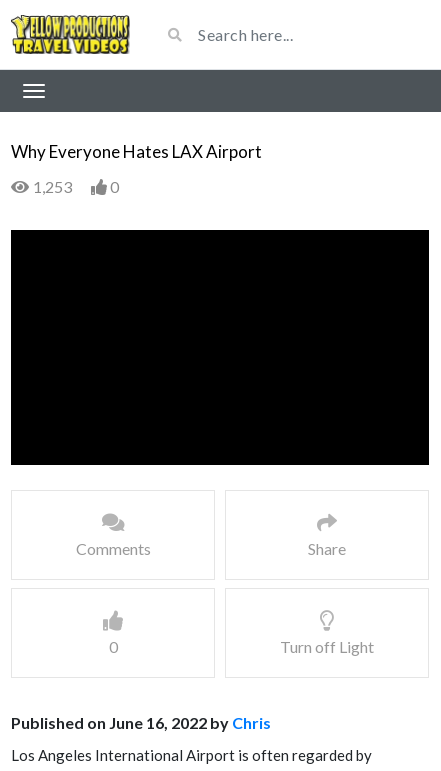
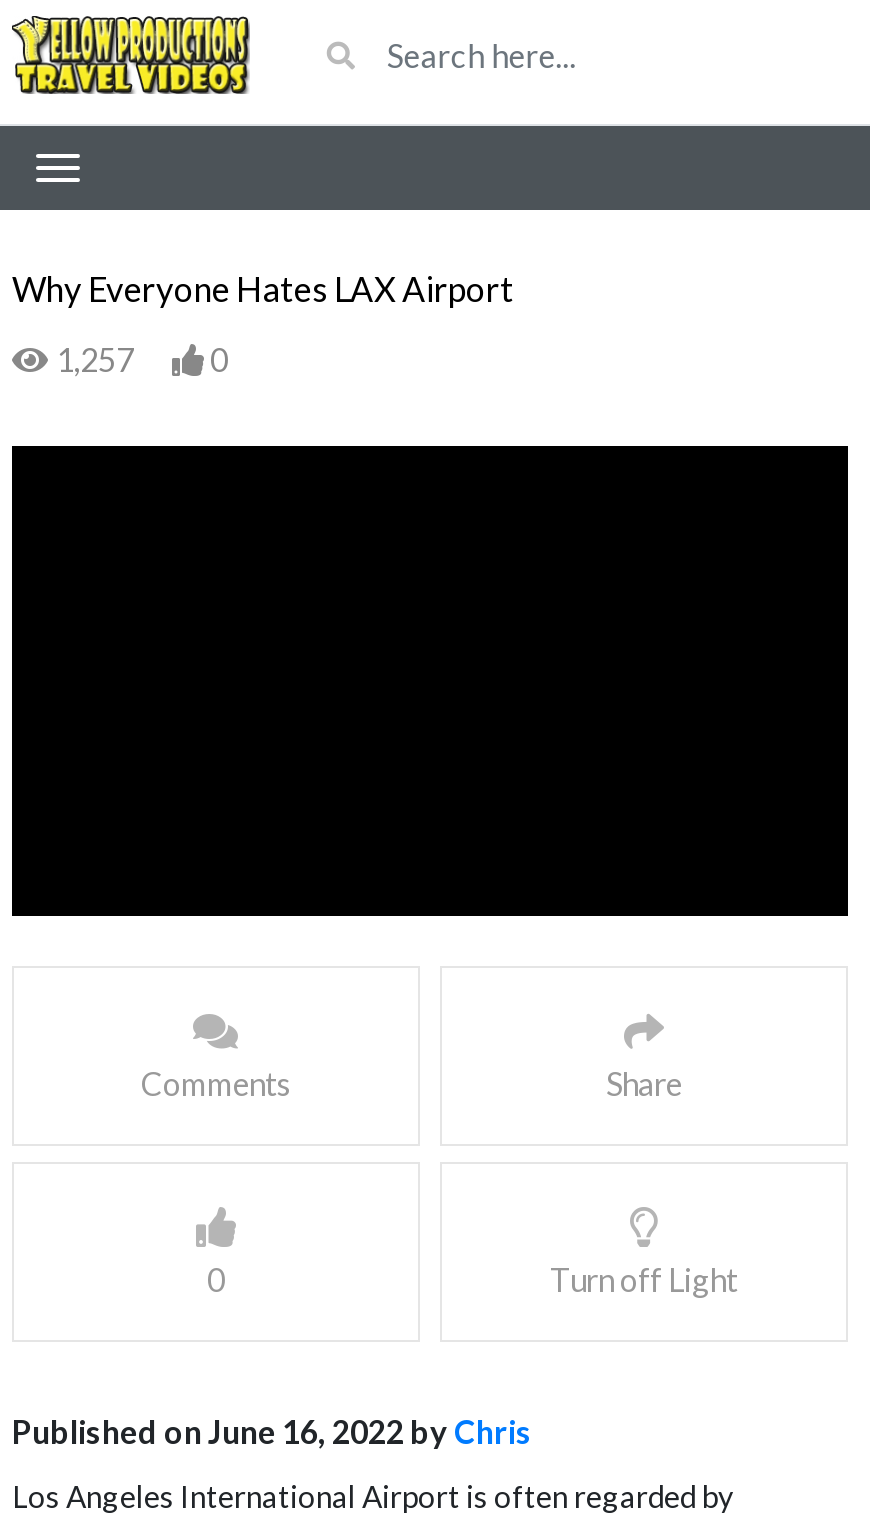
[33,177,119,196] 1,253 0 -> [56,341,228,379] 1,257 0

